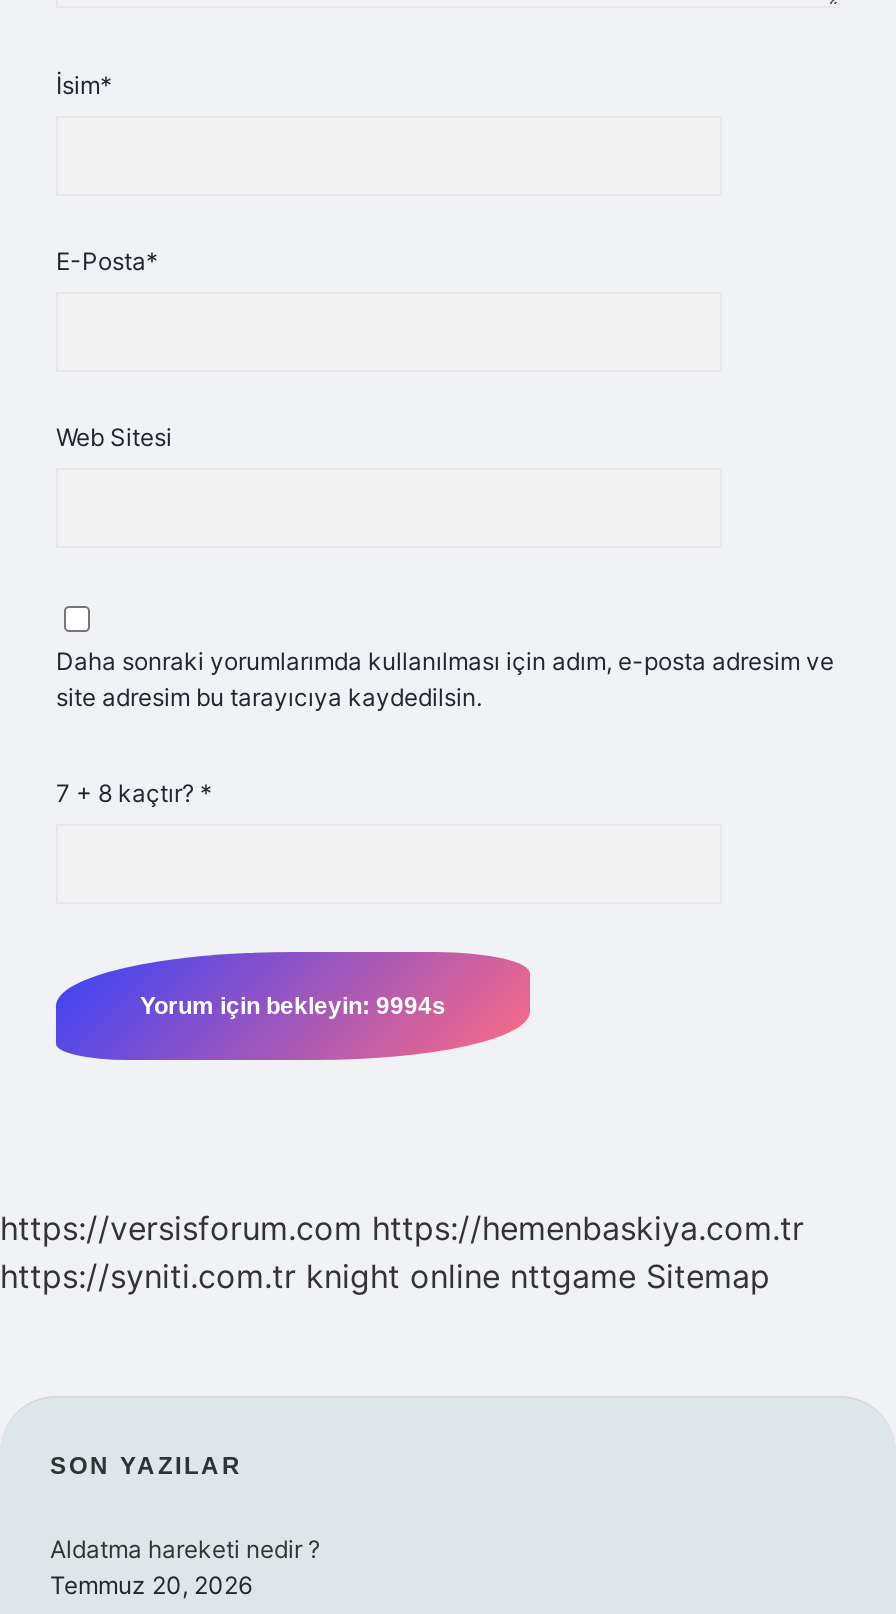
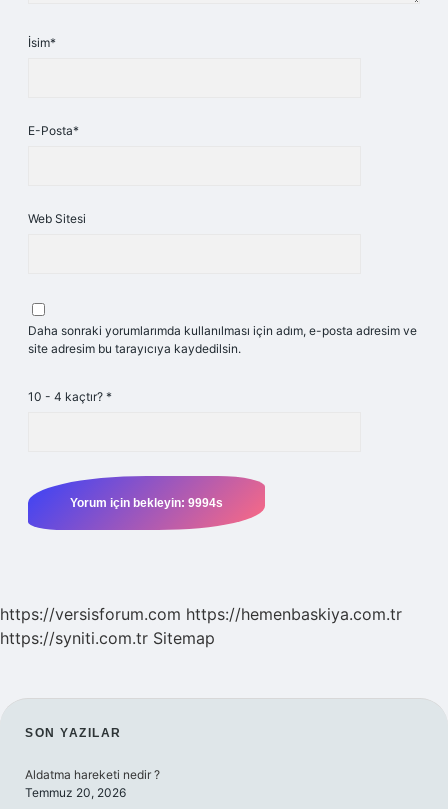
[56,778,212,808] 7 + 8 kaçtır? * -> [28,389,112,404] 10 - 4 kaçtır? *
[0,1256,770,1296] https://syniti.com.tr knight online nttgame Sitemap -> [0,628,215,648] https://syniti.com.tr Sitemap

